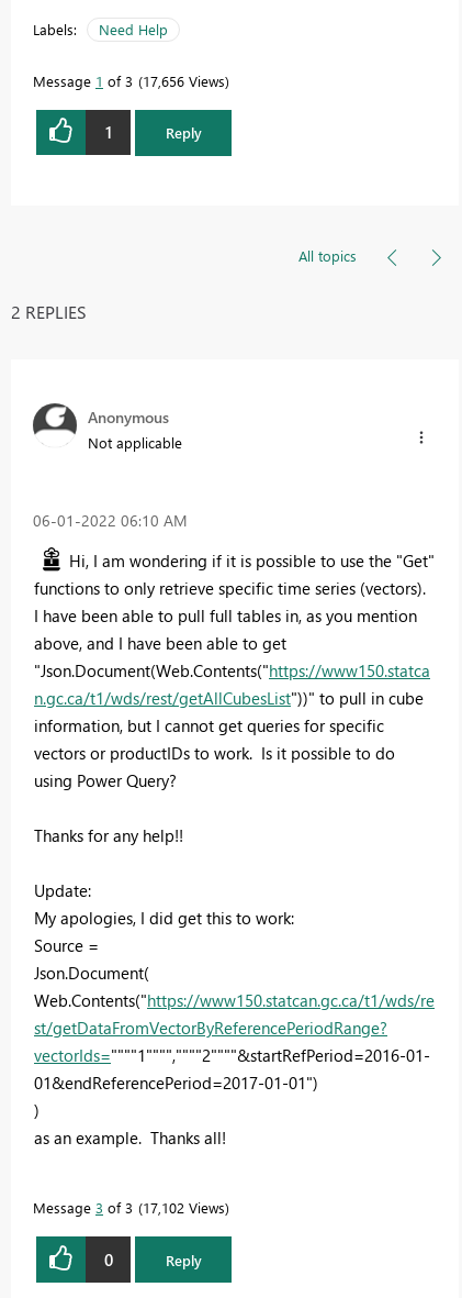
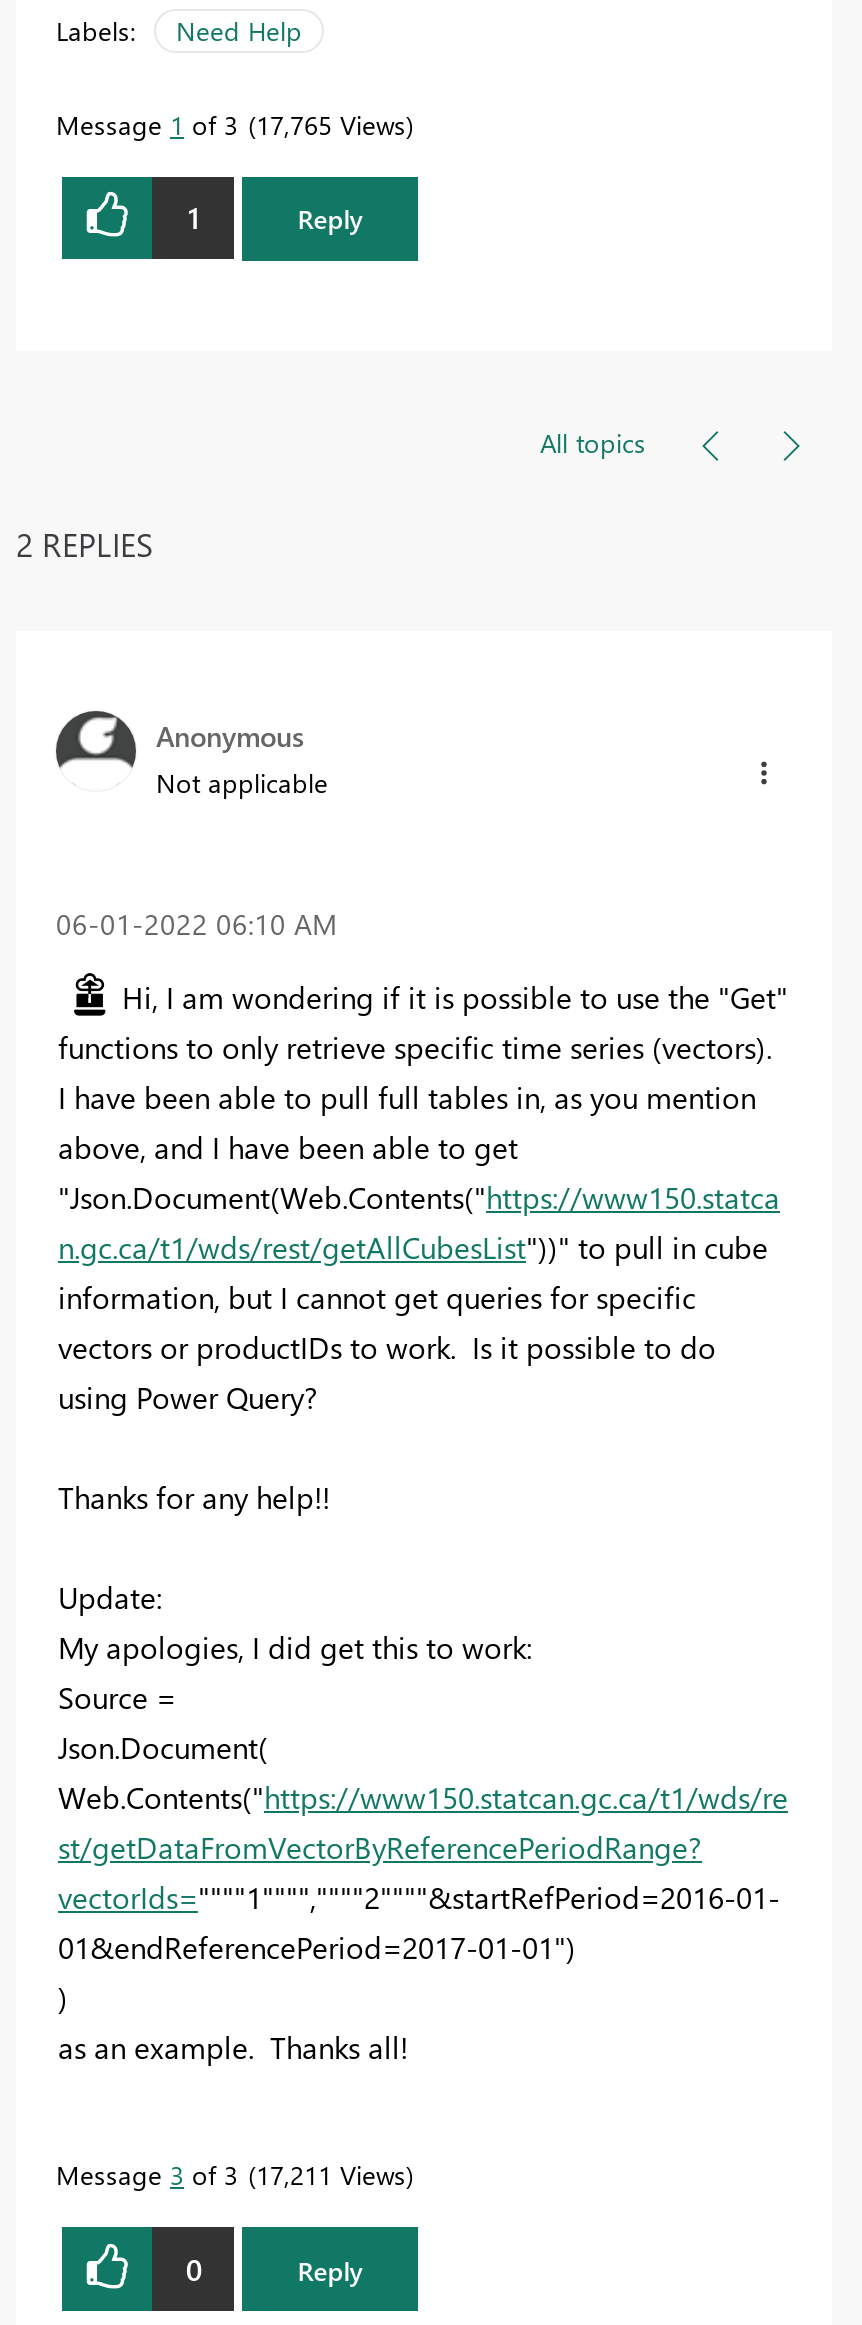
[33,71,225,90] Message 1 of 3 17,656 Views -> [56,106,406,140] Message 1 of 3 17,765 Views
[33,1198,225,1217] Message 3 of 3 17,102 Views -> [56,2157,406,2191] Message 3 of 3 17,211 Views

